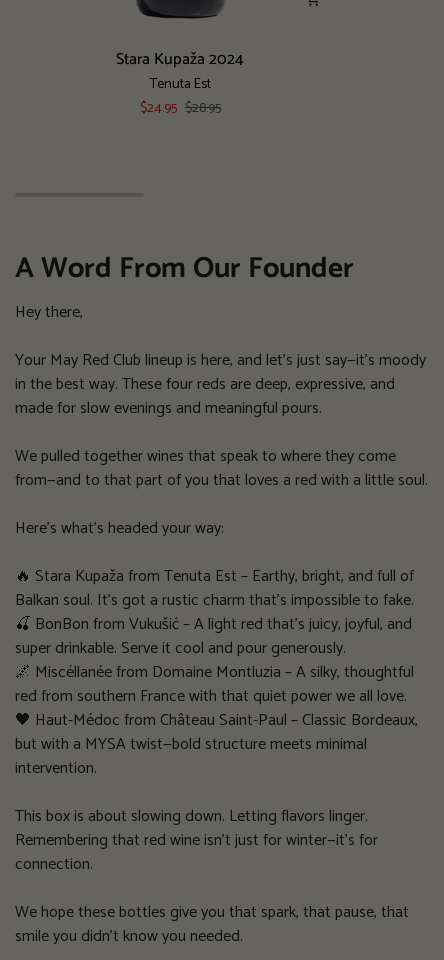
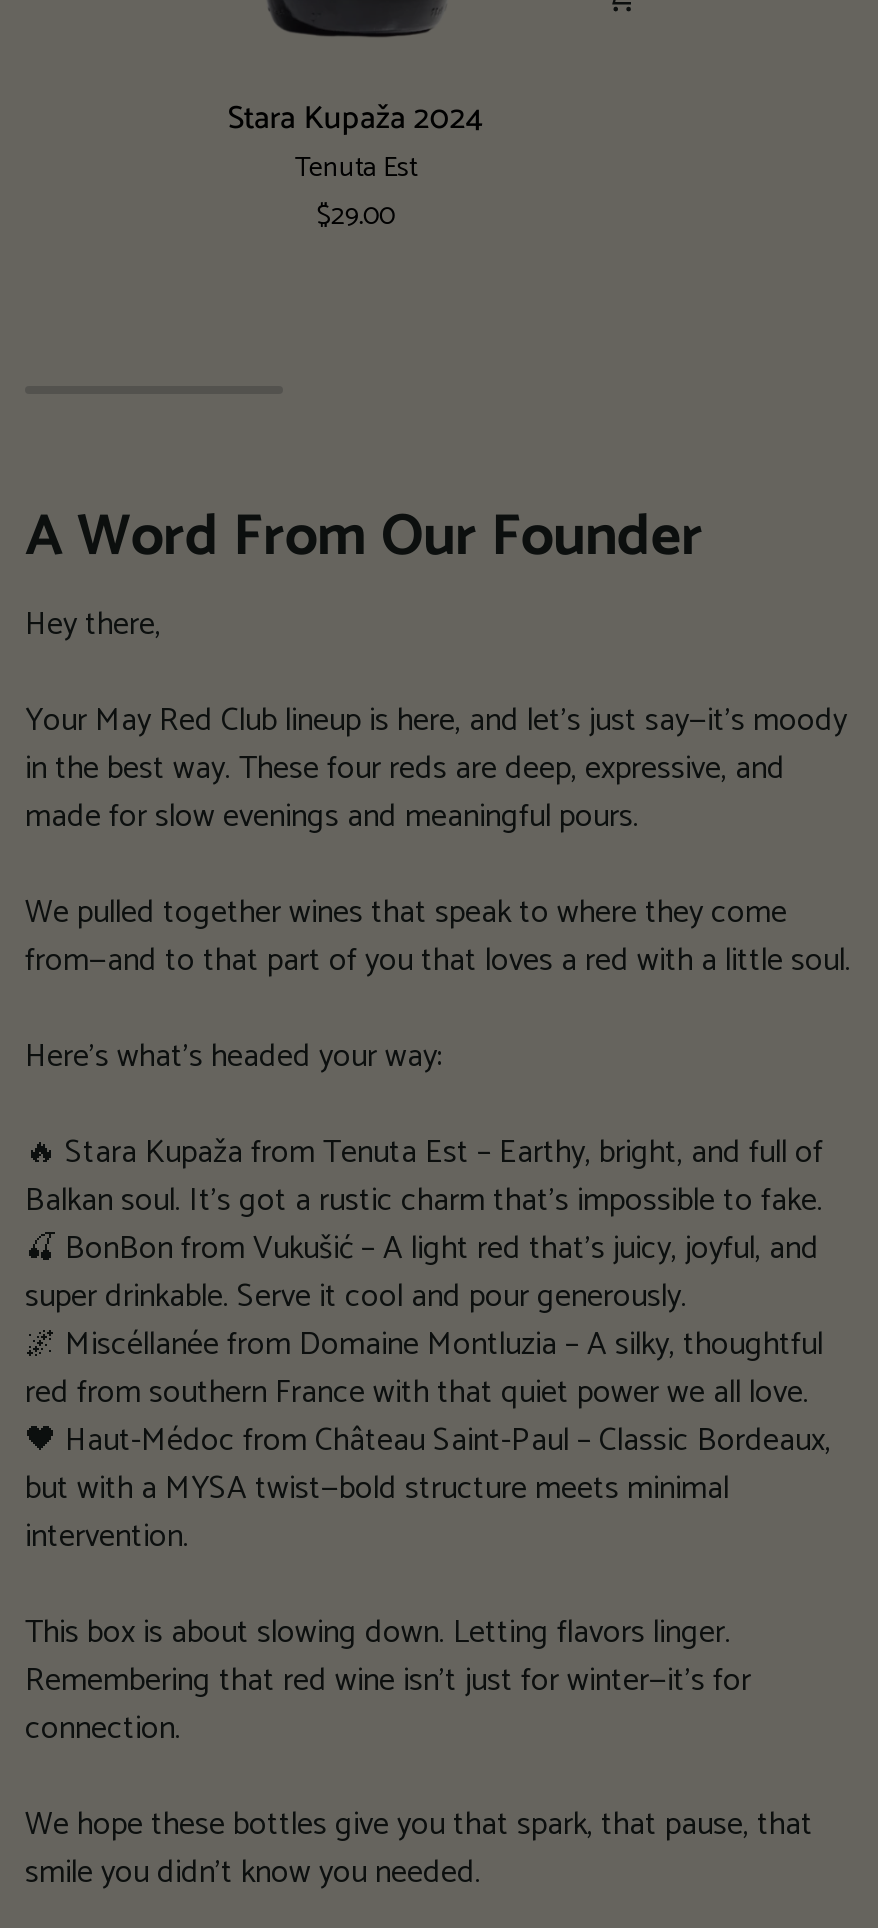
[140,97,221,120] $24.95 $28.95 -> [317,194,395,240] $29.00

